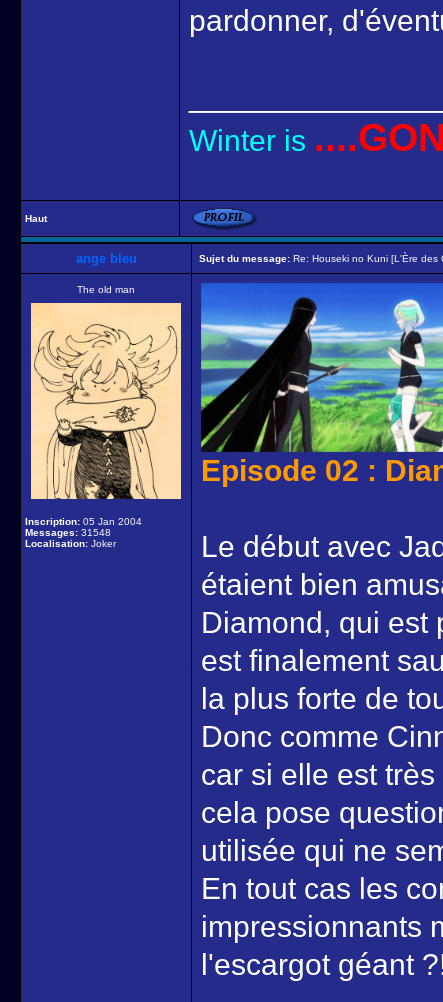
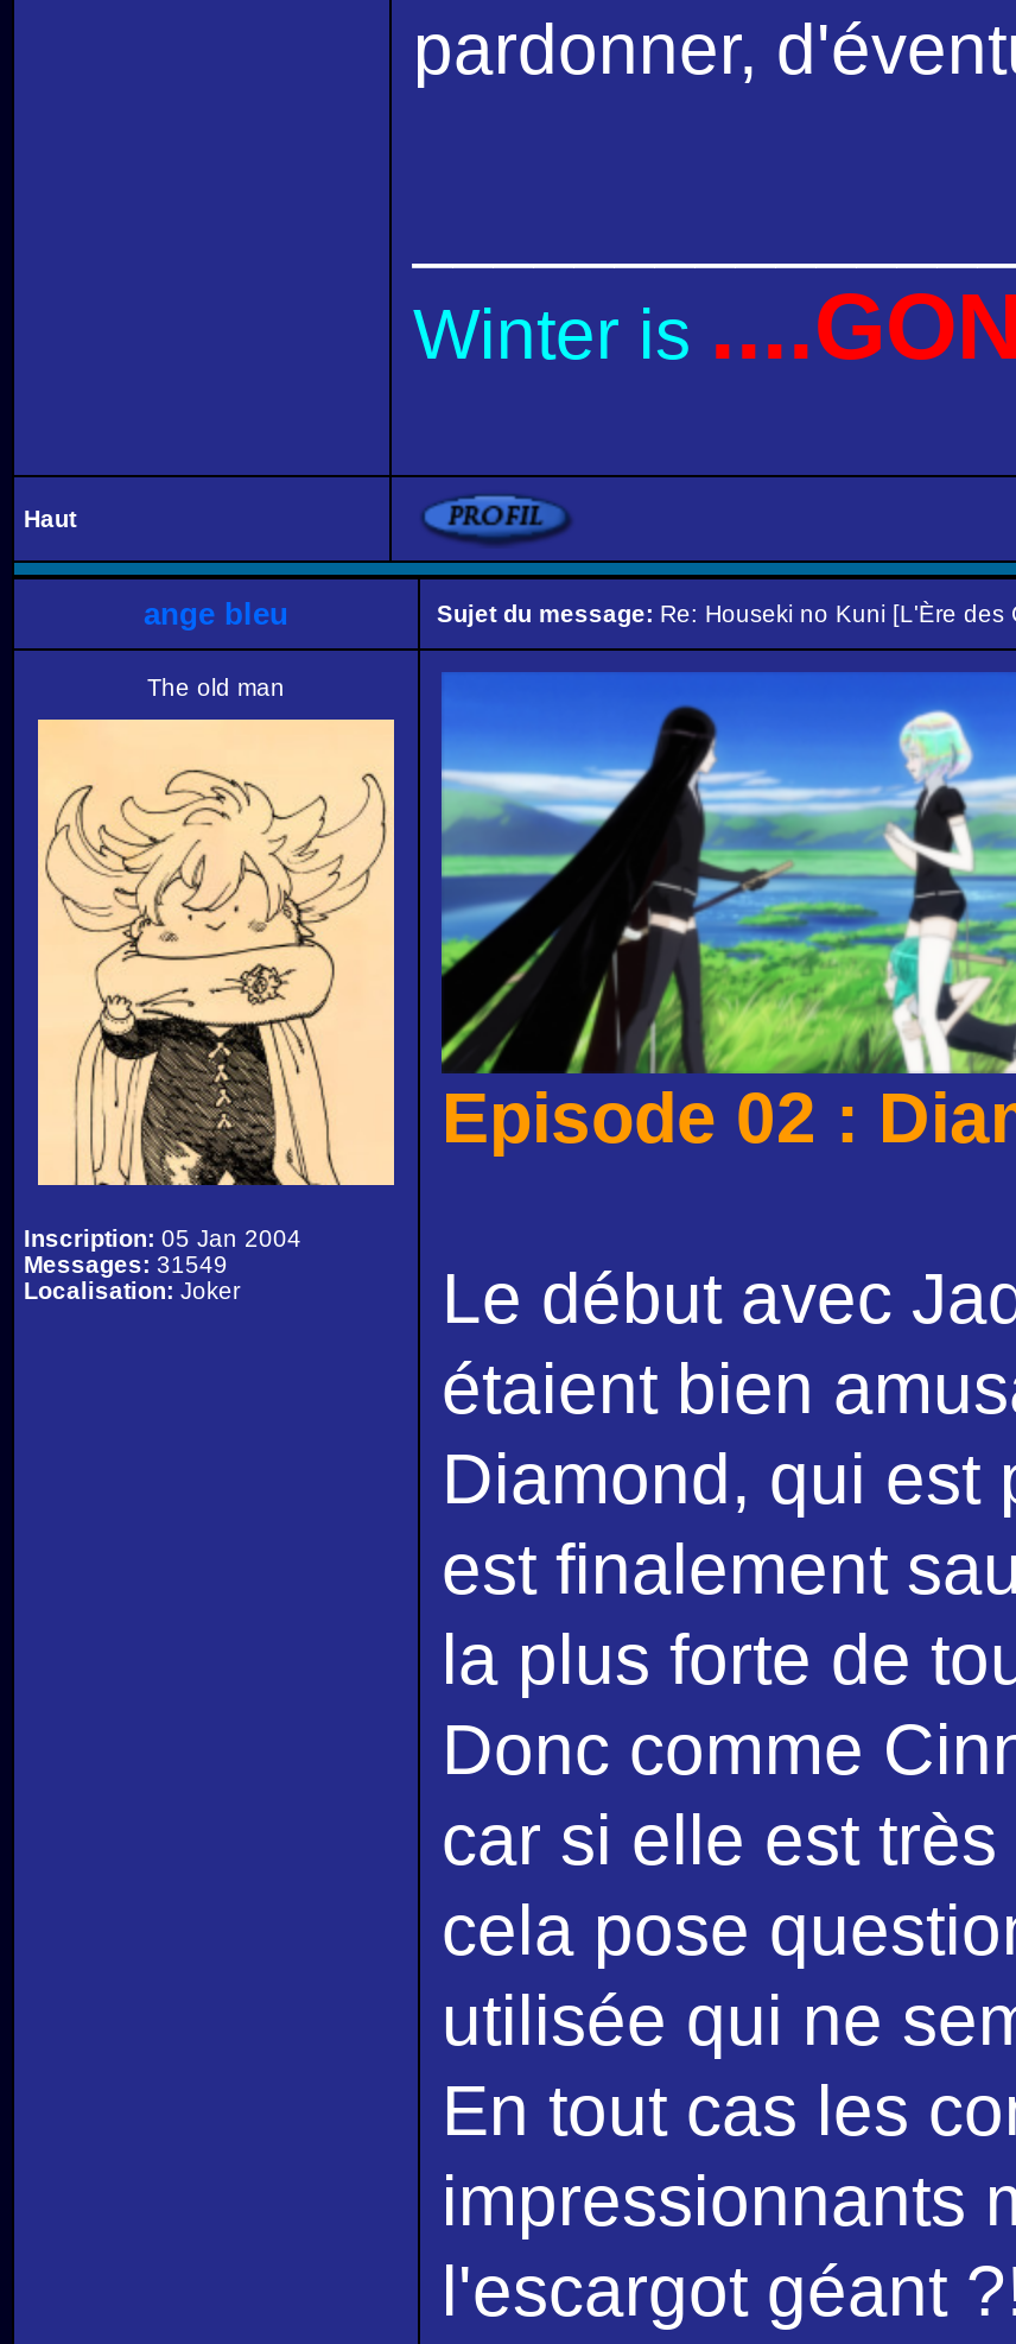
[25,527,111,538] Messages: 31548 -> [24,1252,228,1278] Messages: 31549

